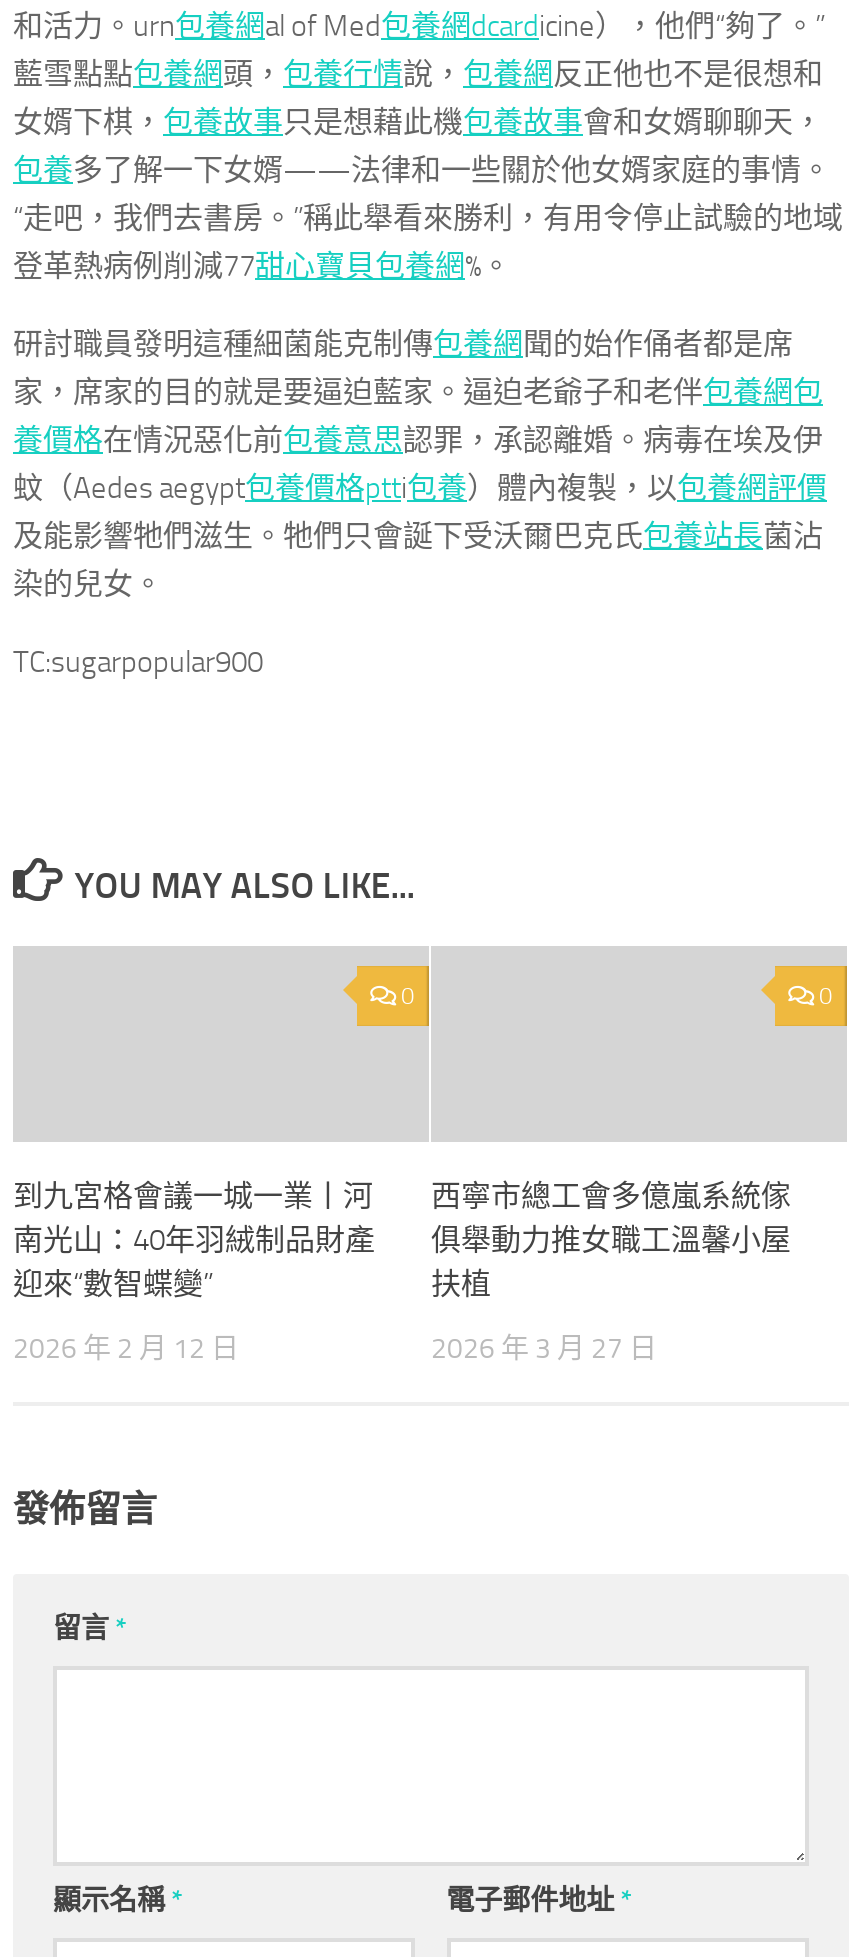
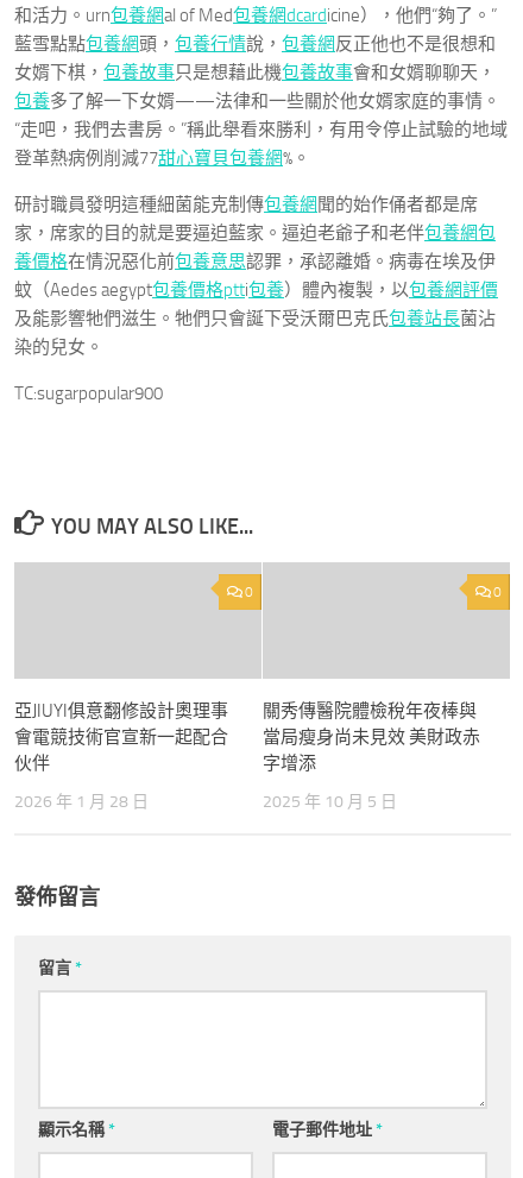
[13,1178,375,1302] 到九宮格會議一城一業丨河 | 南光山：40年羽絨制品財產 | 迎來“數智蝶變” -> [14,700,228,774] 亞JIUYI俱意翻修設計奧理事 | 會電競技術官宣新一起配合 | 伙伴
[431,1178,791,1302] 西寧市總工會多億嵐系統傢 | 俱舉動力推女職工溫馨小屋 | 扶植 -> [263,700,480,774] 關秀傳醫院體檢稅年夜棒與 | 當局瘦身尚未見效 美財政赤 | 字增添
[13,1332,239,1366] 2026 年 2 月 12 日 -> [14,792,149,812] 2026 年 1 月 28 日
[431,1332,657,1366] 2026 年 3 月 27 日 -> [263,792,397,812] 2025 年 10 月 5 日

